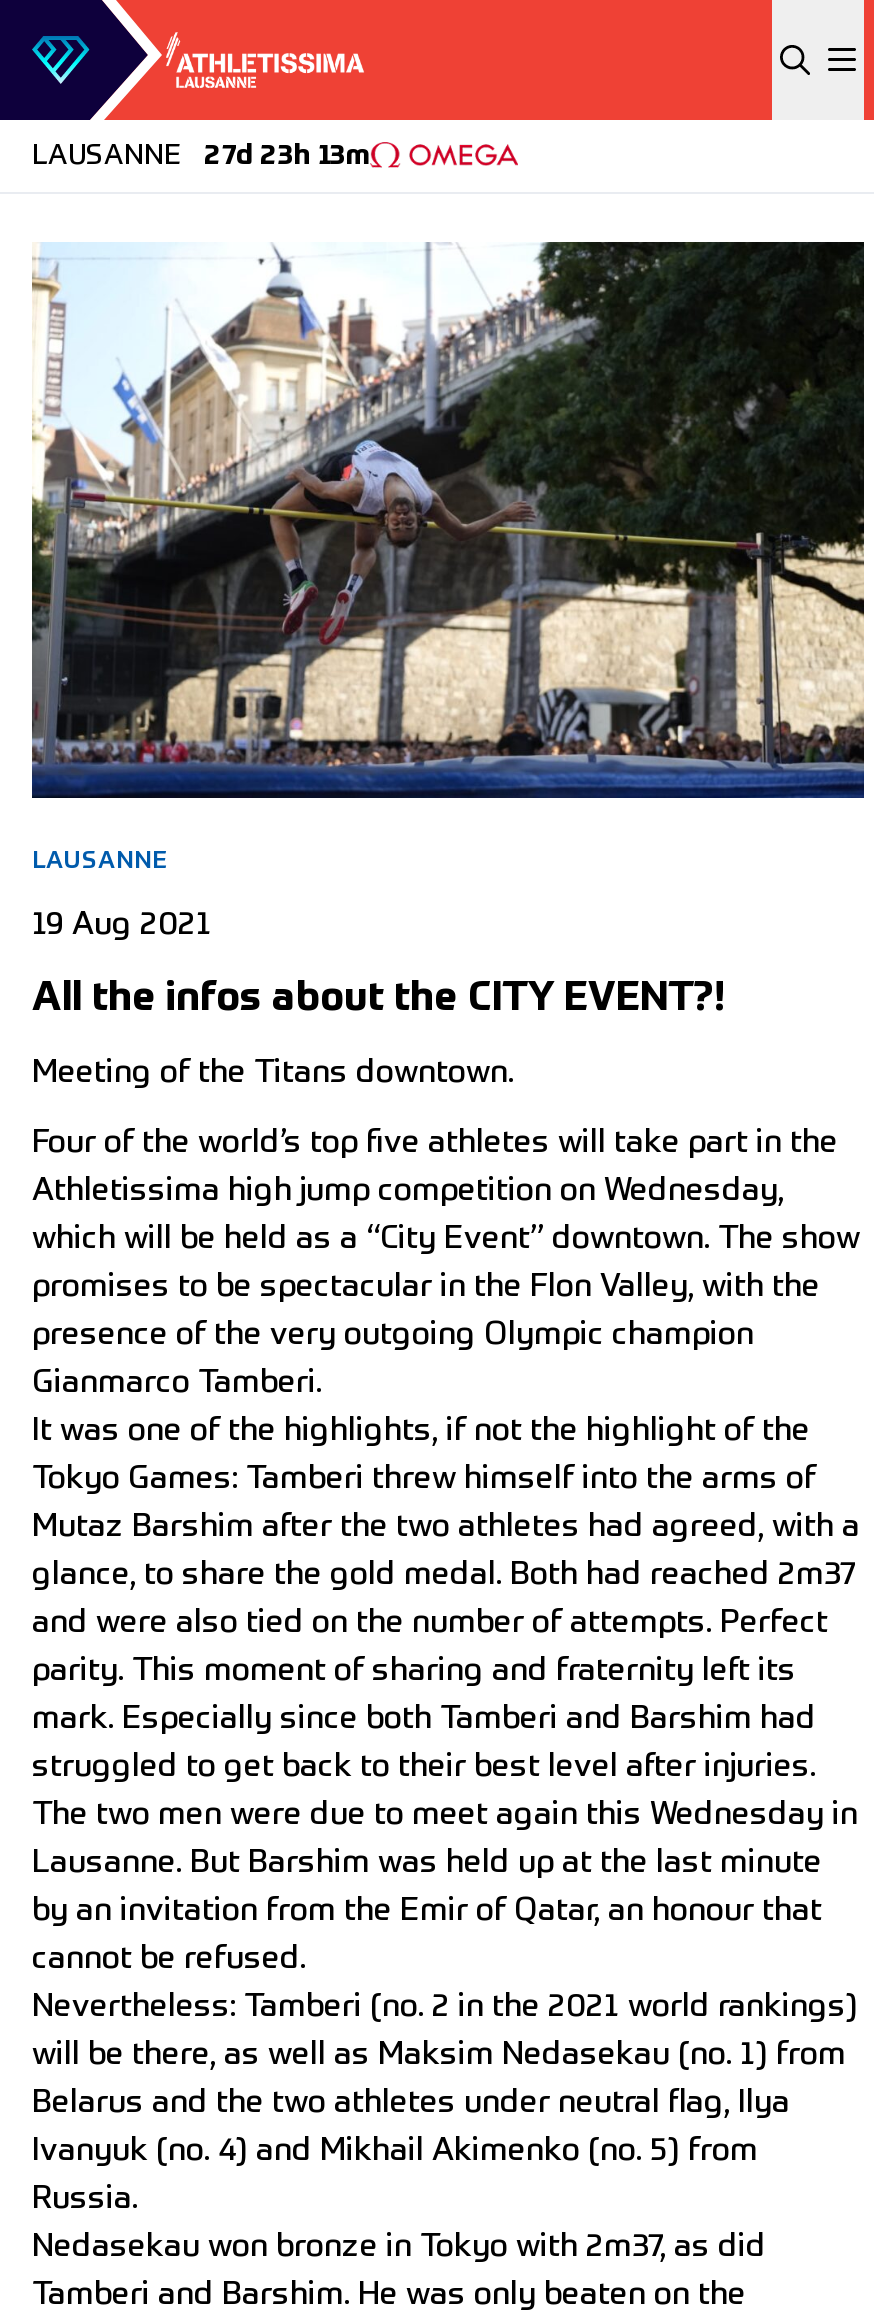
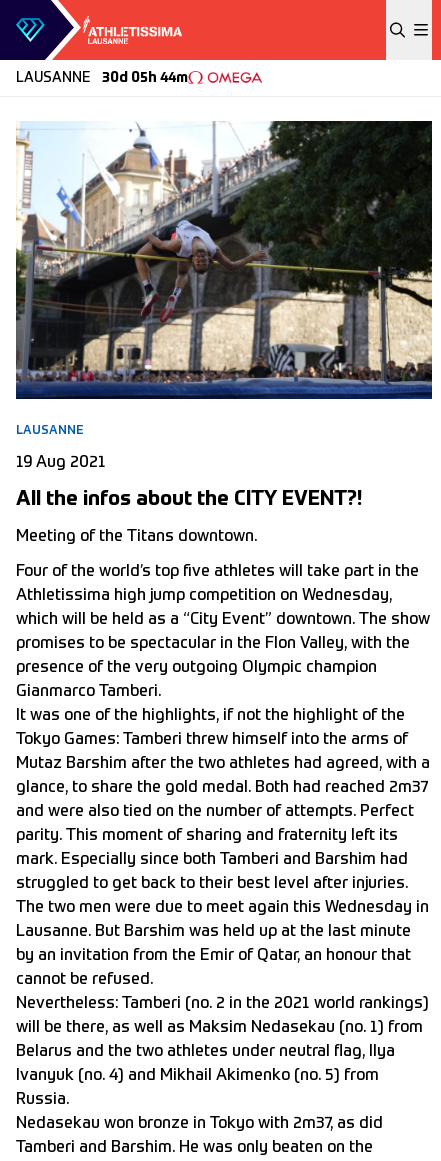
[32,142,370,170] LAUSANNE 27d 23h 13m -> [16,71,188,85] LAUSANNE 30d 05h 44m

